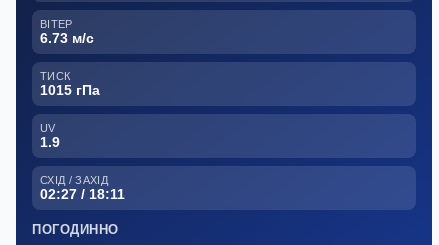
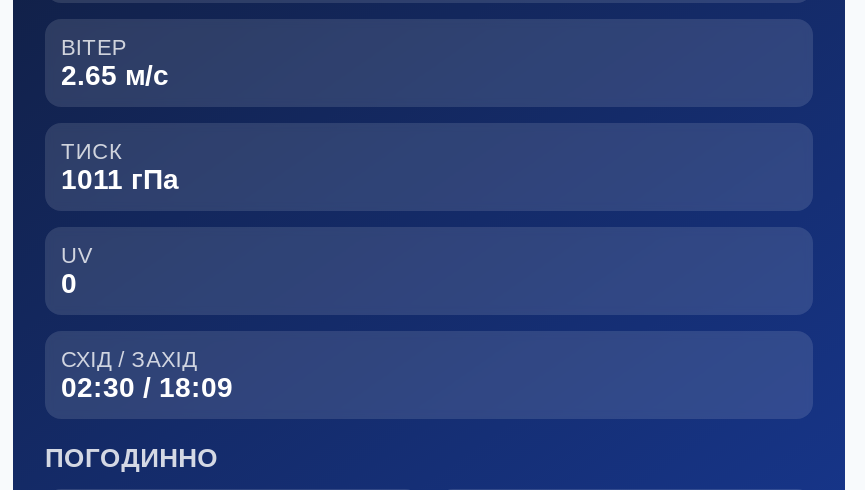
[40,29,94,45] 6.73 м/с -> [61,59,169,91] 2.65 м/с
[40,81,100,97] 1015 гПа -> [61,163,179,195] 1011 гПа
[40,133,60,149] 1.9 -> [61,267,77,299] 0
[40,185,125,201] 02:27 / 18:11 -> [61,371,233,403] 02:30 / 18:09

